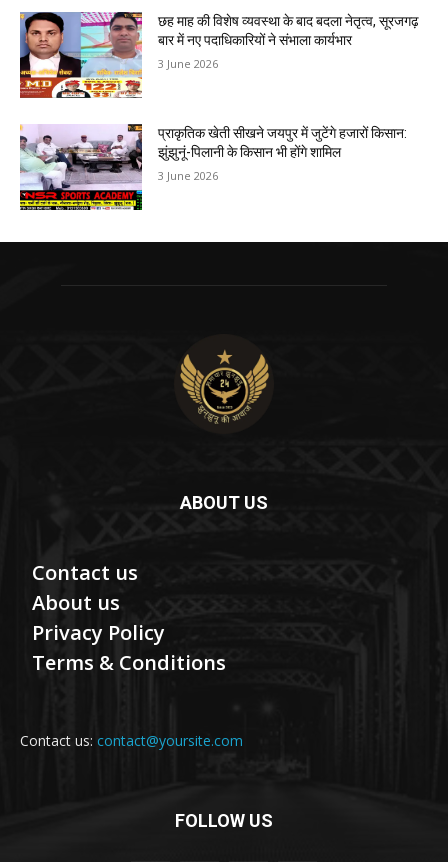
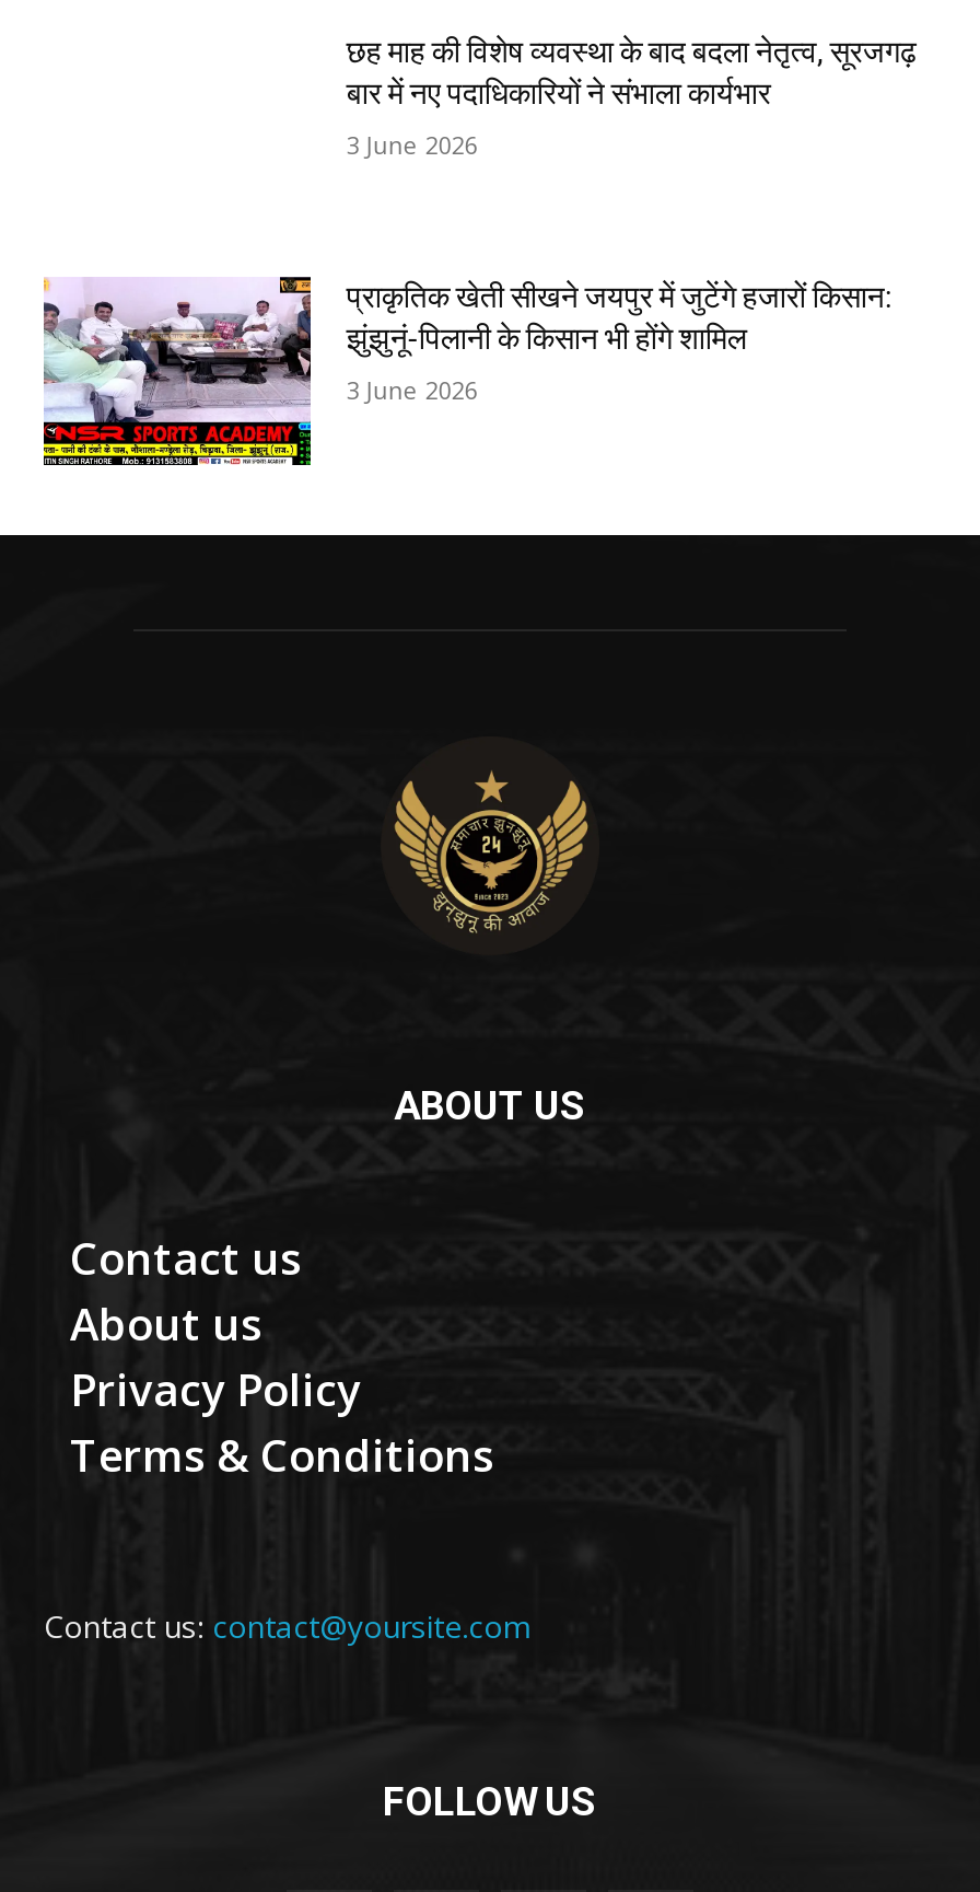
[19,11,143,99] [image] -> none

